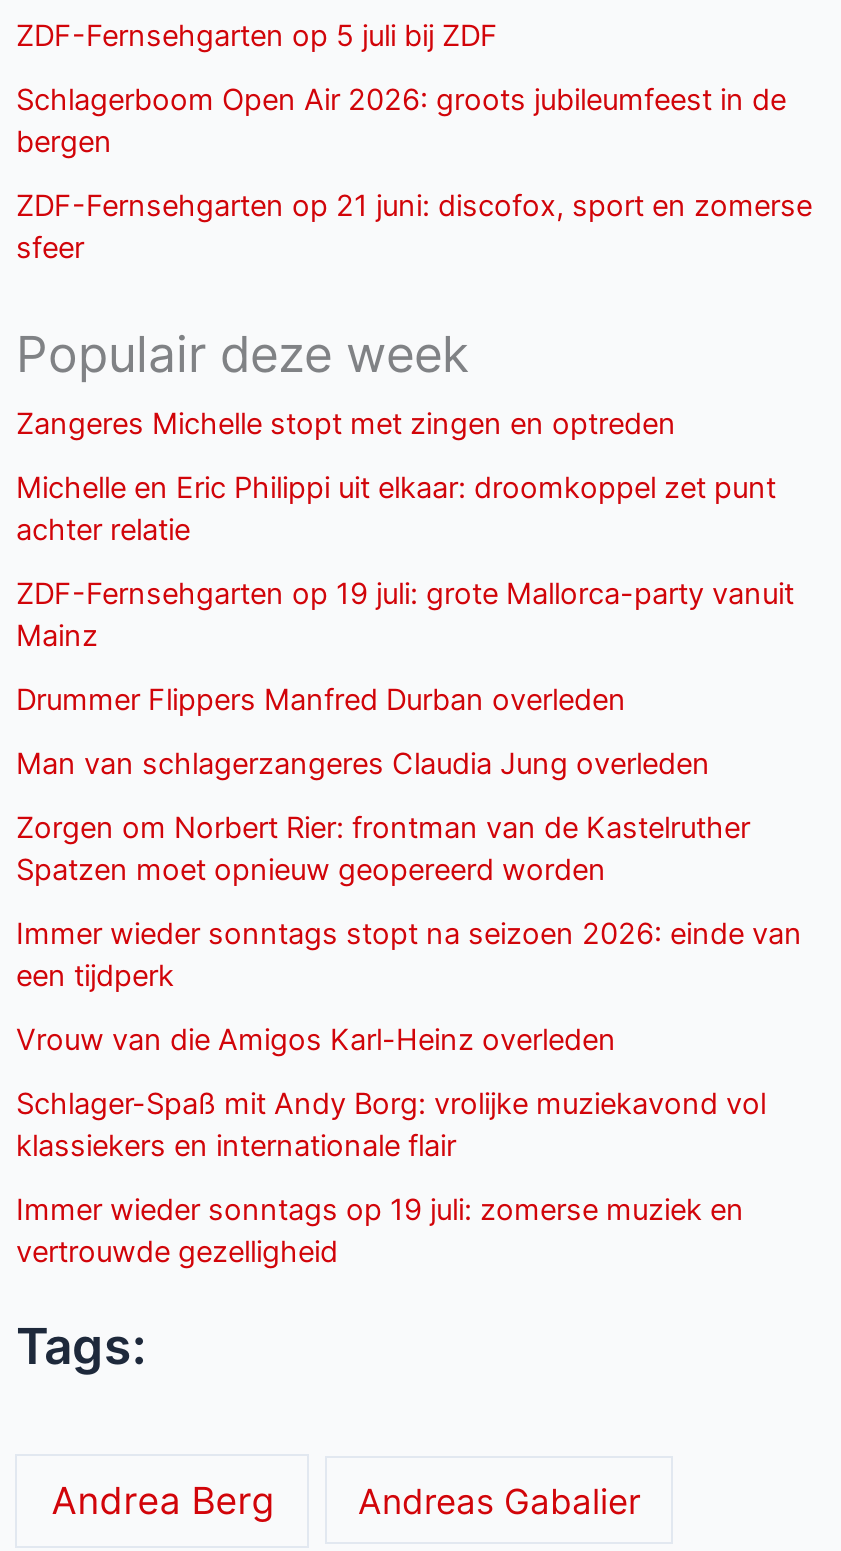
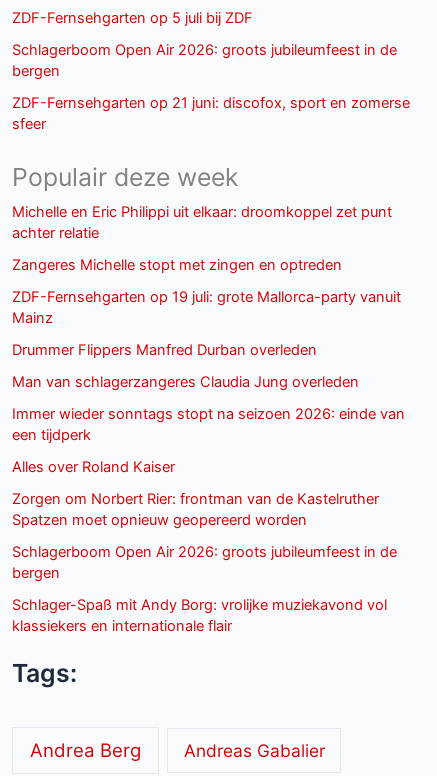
moved [16,407,676,443] -> [12,256,342,274]: Zangeres Michelle stopt met zingen en optreden
moved [16,470,776,548] -> [12,203,392,242]: Michelle en Eric Philippi uit elkaar: droomkoppel zet punt | achter relatie
moved [16,810,750,888] -> [12,490,379,529]: Zorgen om Norbert Rier: frontman van de Kastelruther | Spatzen moet opnieuw geopereerd worden
moved [16,916,802,994] -> [12,405,405,444]: Immer wieder sonntags stopt na seizoen 2026: einde van | een tijdperk
[16,1022,616,1058] Vrouw van die Amigos Karl-Heinz overleden -> [12,458,397,582] Alles over Roland Kaiser | Schlagerboom Open Air 2026: groots jubileumfeest in de | bergen
moved [16,1086,766,1164] -> [12,596,387,635]: Schlager-Spaß mit Andy Borg: vrolijke muziekavond vol | klassiekers en internationale flair
[16,1191,744,1269] Immer wieder sonntags op 19 juli: zomerse muziek en | vertrouwde gezelligheid -> none

